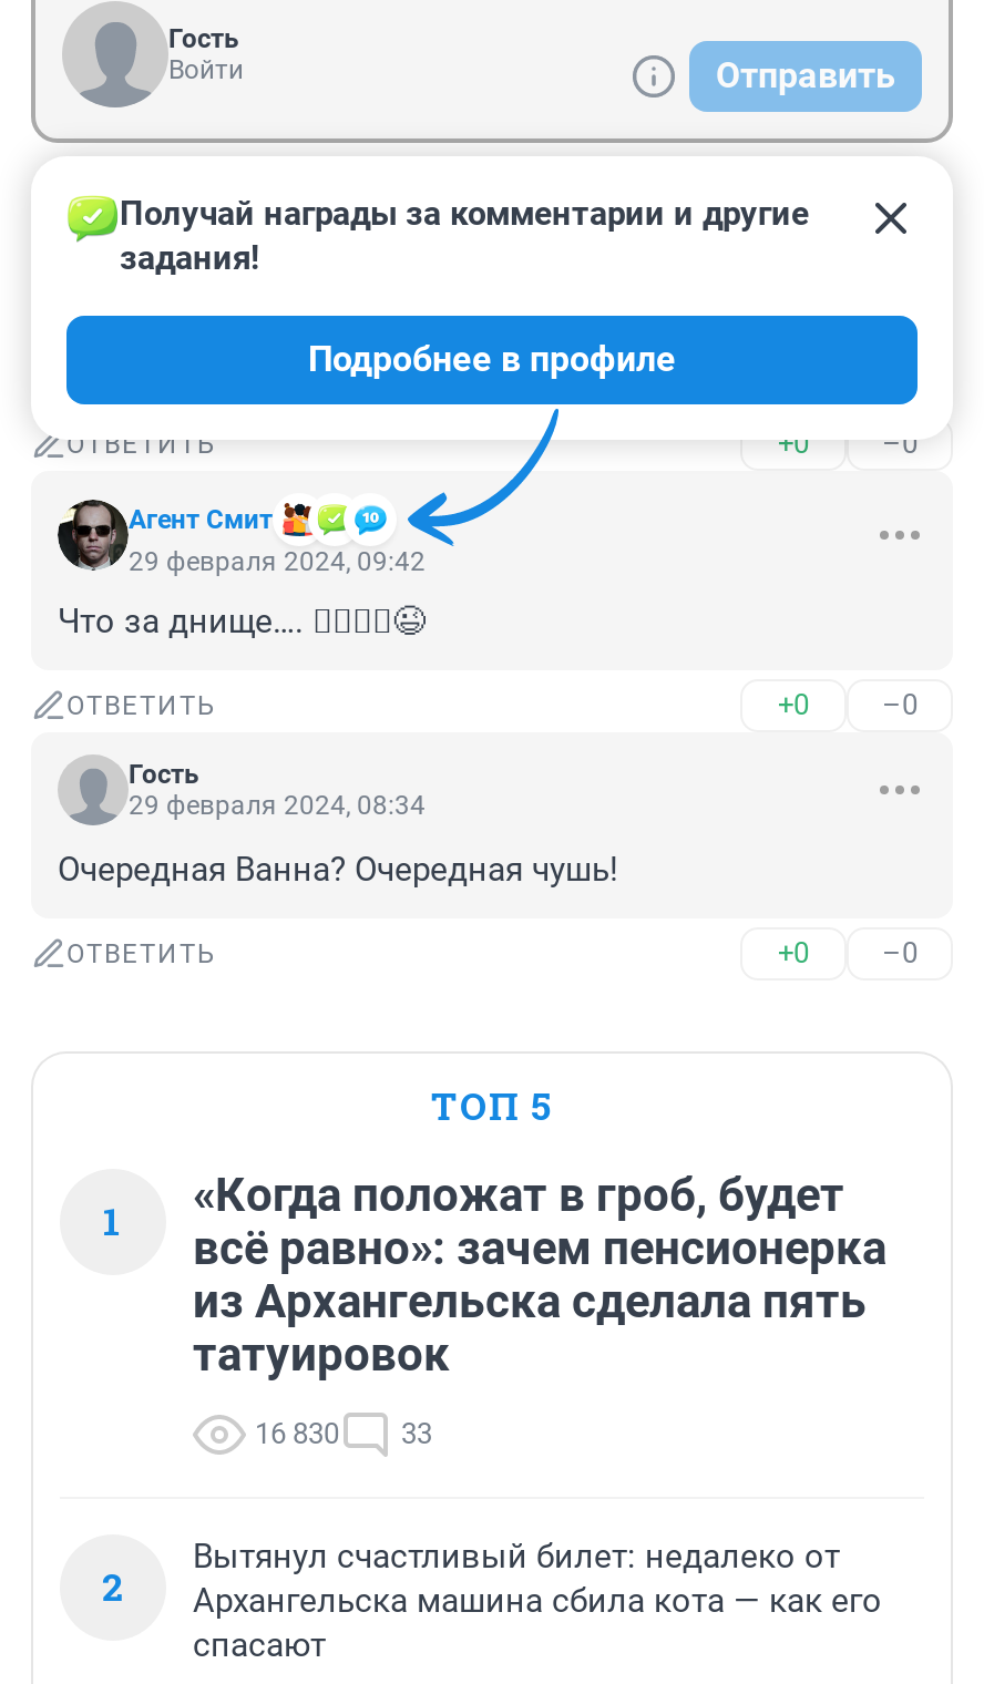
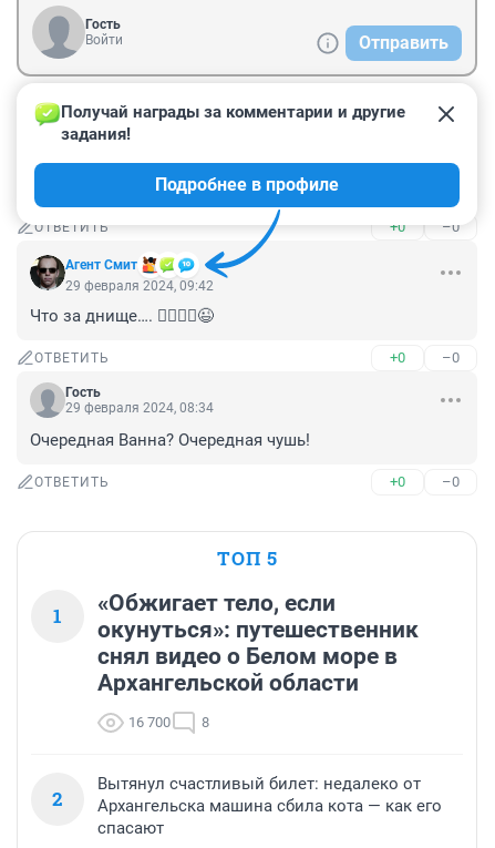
[193,1169,886,1382] «Когда положат в гроб, будет | всё равно»: зачем пенсионерка | из Архангельска сделала пять | татуировок -> [97,590,419,696] «Обжигает тело, если | окунуться»: путешественник | снял видео о Белом море в | Архангельской области
[255,1417,432,1450] 16 830 | 33 -> [128,714,209,731] 16 700 | 8

